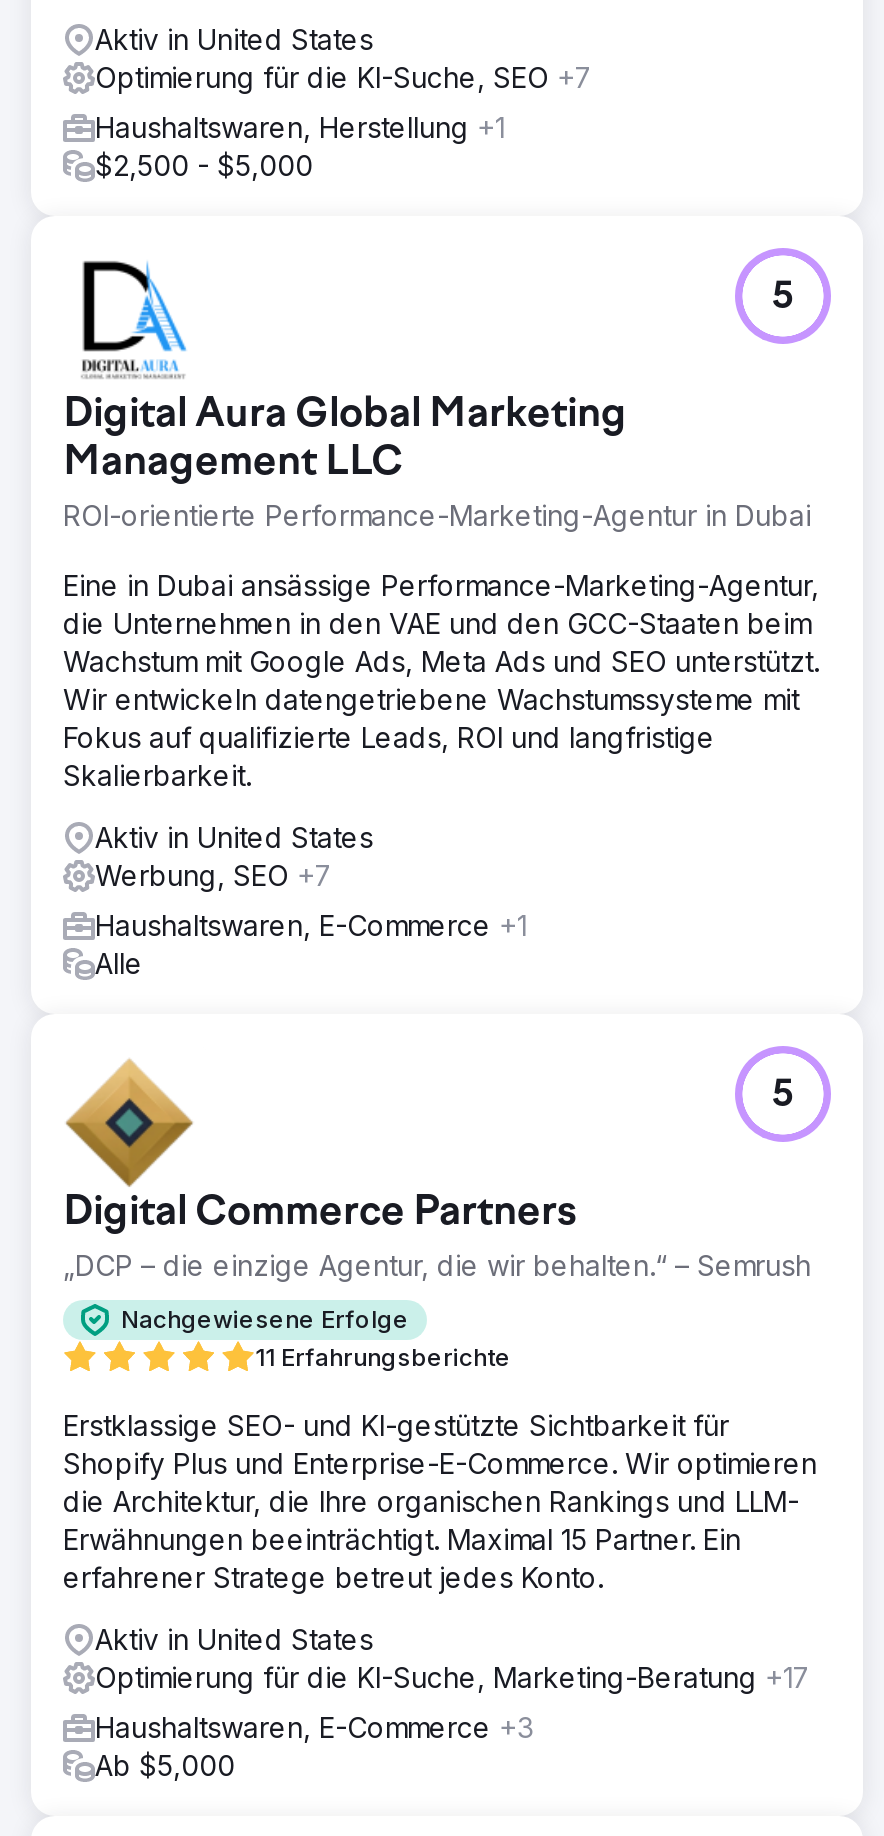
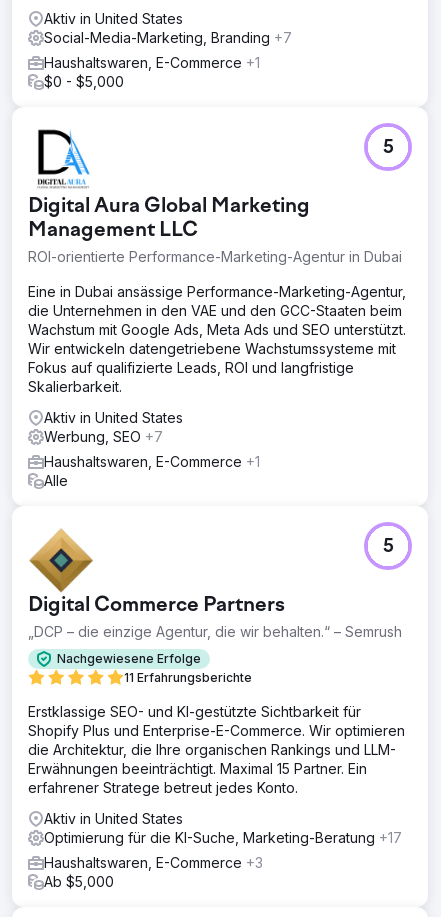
[95,59,593,93] Optimierung für die KI-Suche, SEO +7 -> [44,29,292,46] Social-Media-Marketing, Branding +7
[95,109,505,181] Haushaltswaren, Herstellung +1 | $2,500 - $5,000 -> [44,54,260,90] Haushaltswaren, E-Commerce +1 | $0 - $5,000

